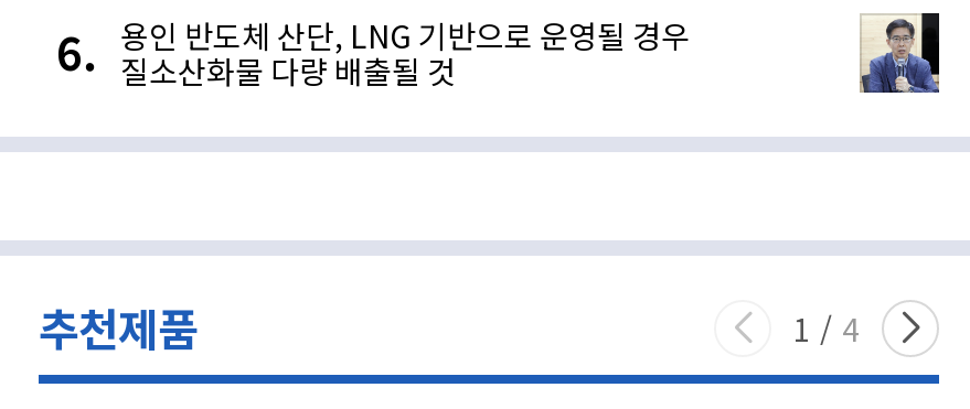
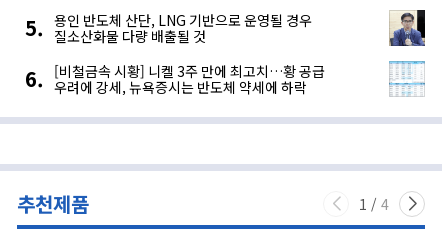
none -> [54,61,325,97] [비철금속 시황] 니켈 3주 만에 최고치…황 공급 | 우려에 강세, 뉴욕증시는 반도체 약세에 하락
none -> [389,60,425,97] [image]

